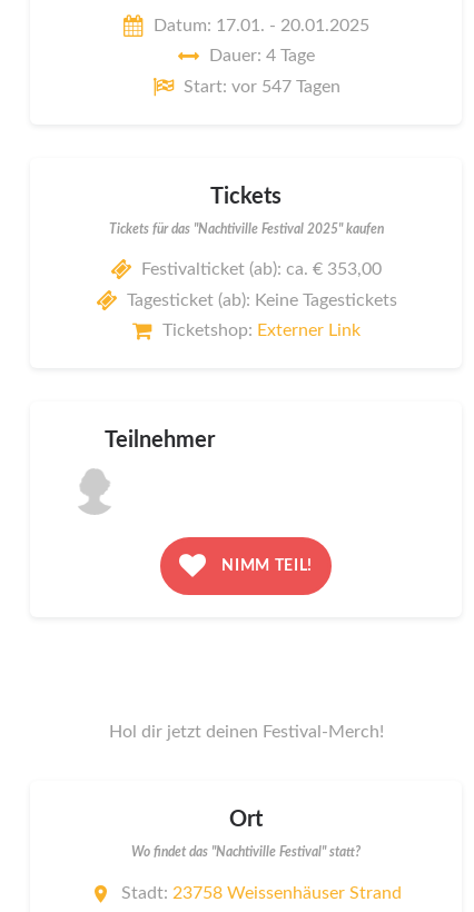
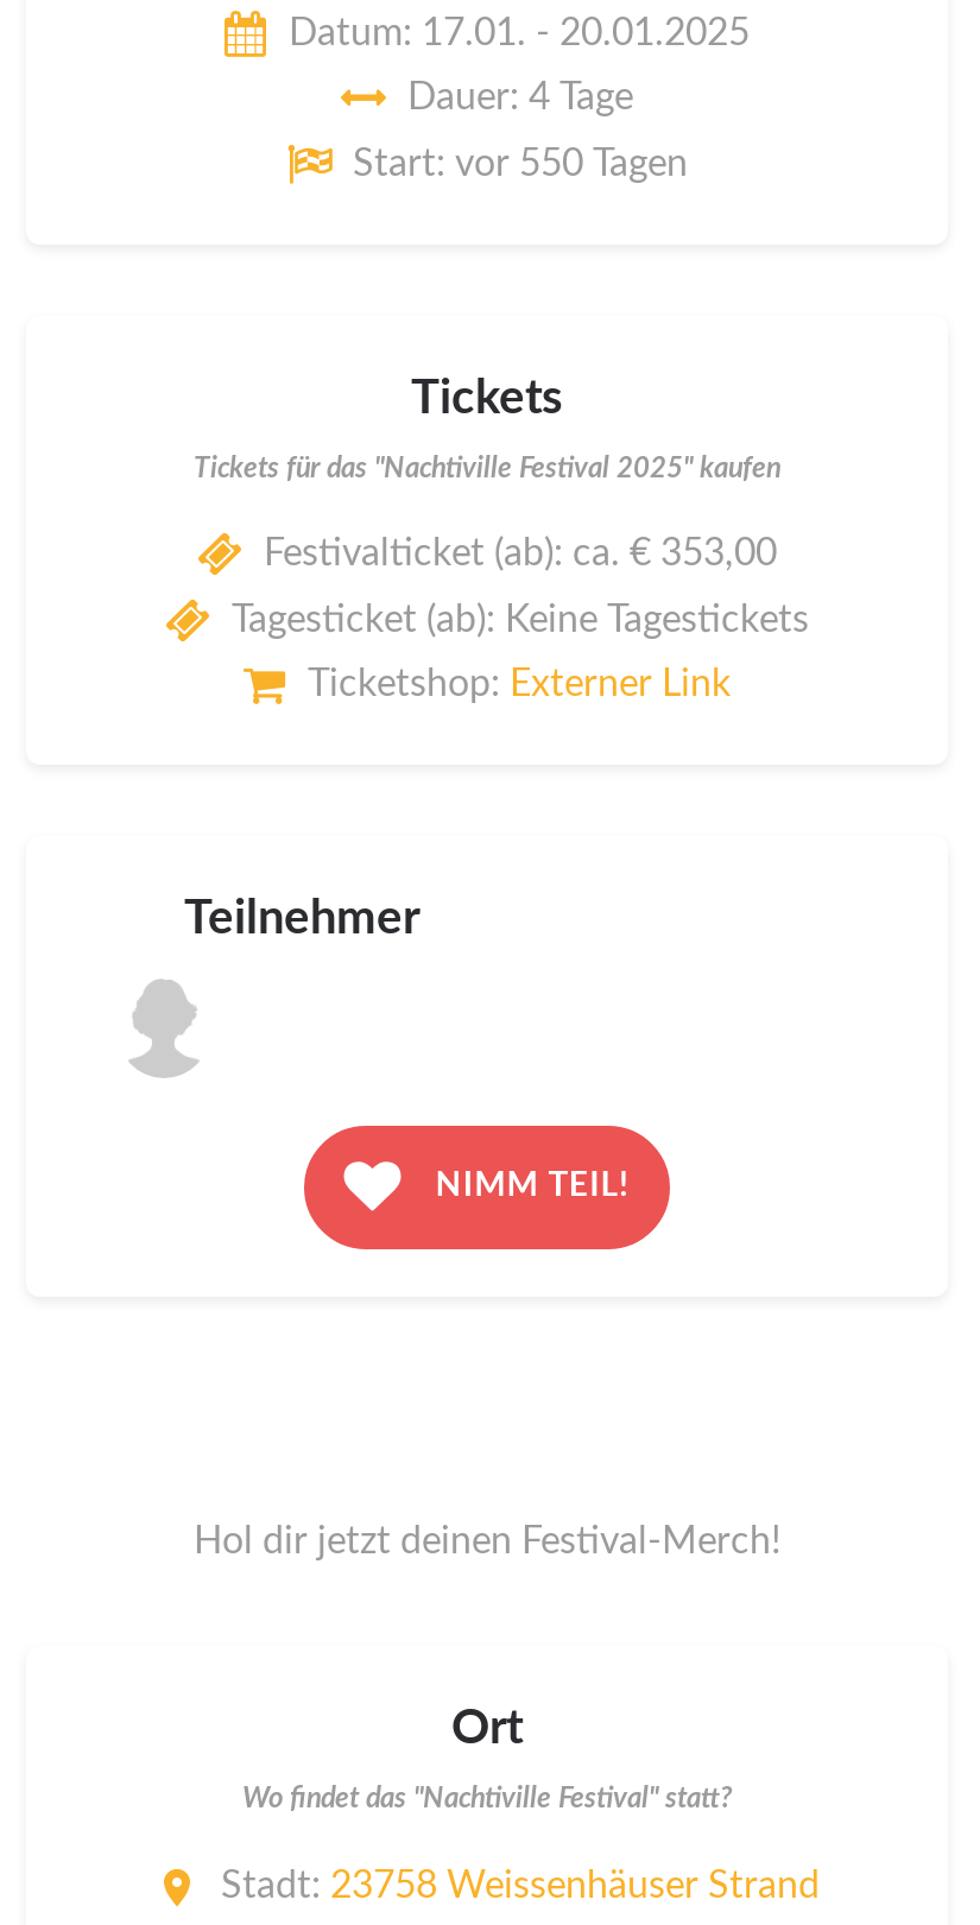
[183,78,340,95] Start: vor 547 Tagen -> [353,144,688,182] Start: vor 550 Tagen

